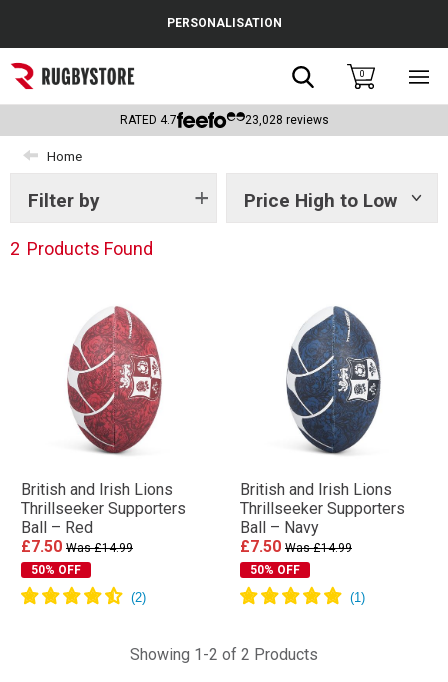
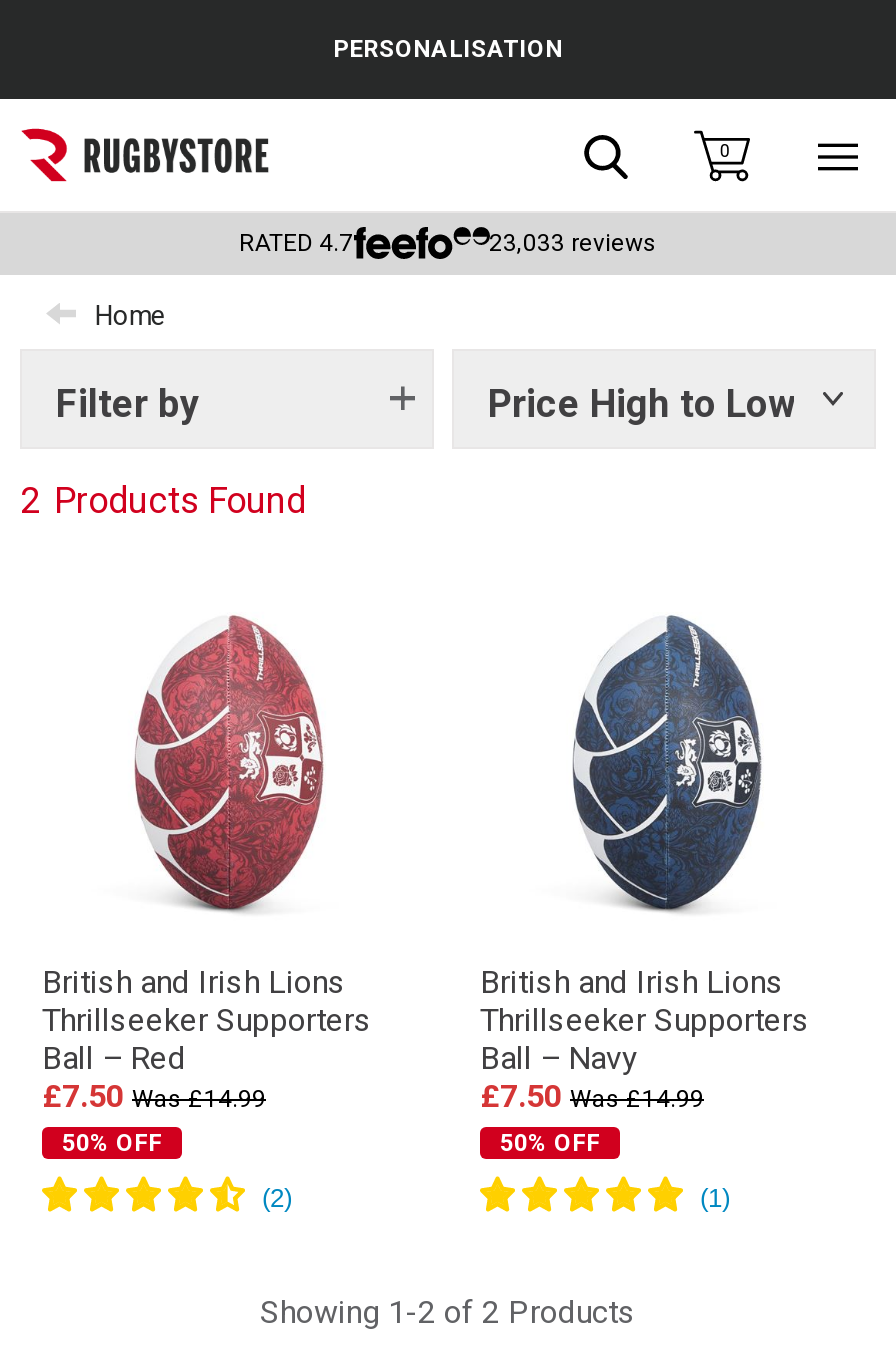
[244,113,328,127] 23,028 reviews -> [489,229,657,257] 23,033 reviews

